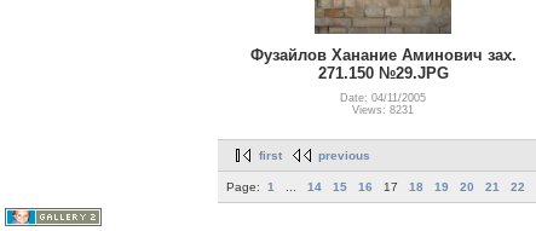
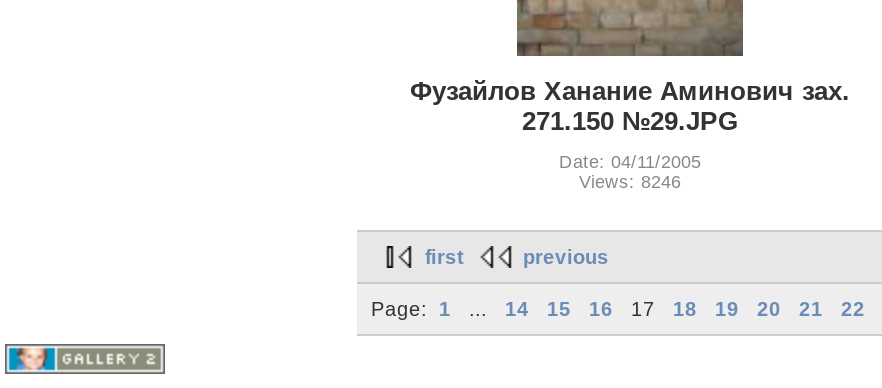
[352,104,414,116] Views: 8231 -> [579,171,681,191] Views: 8246

